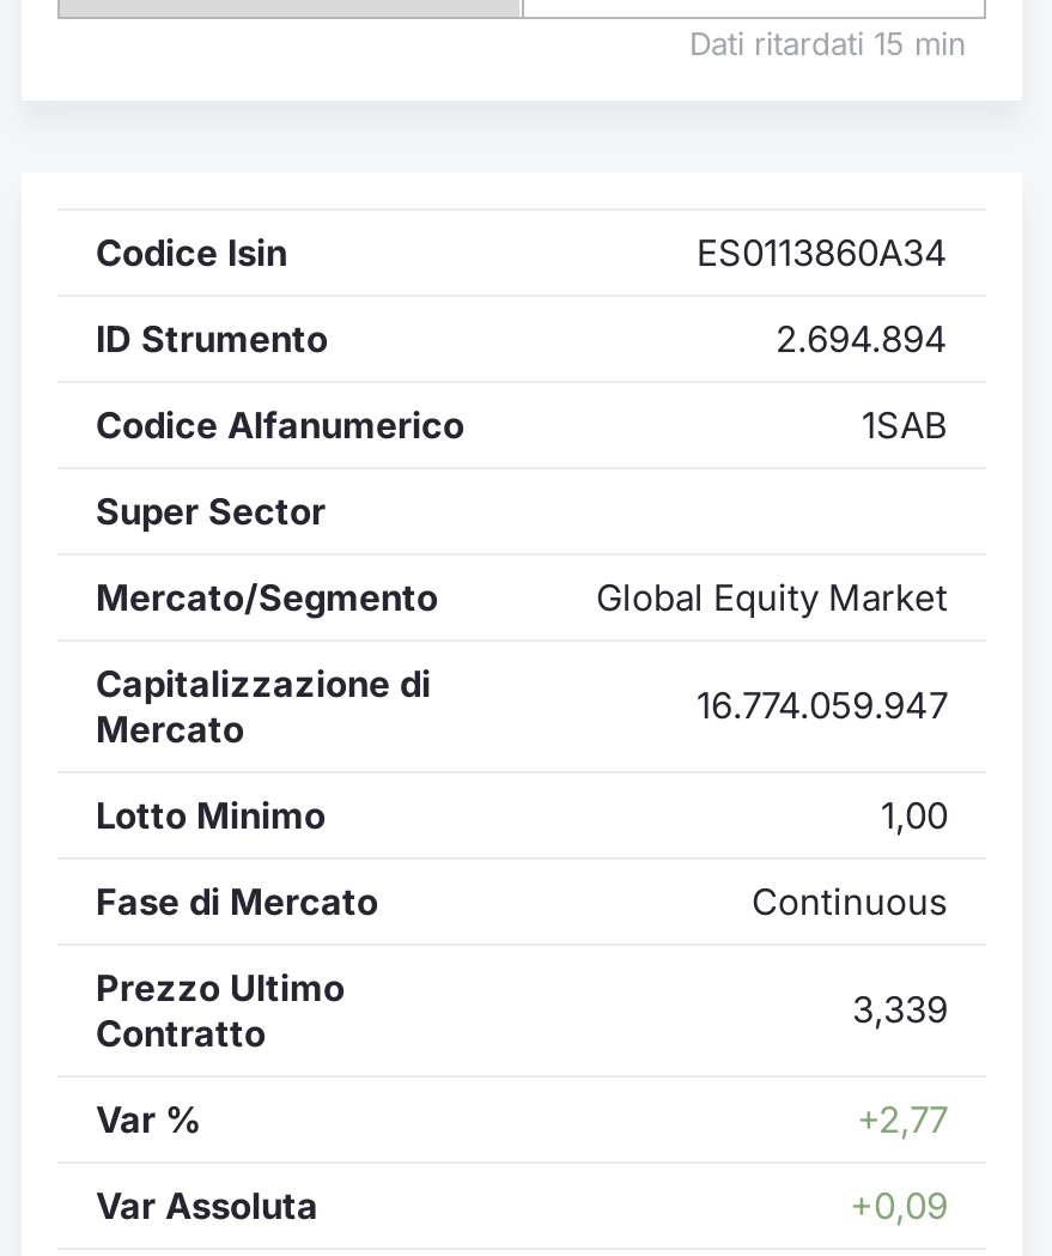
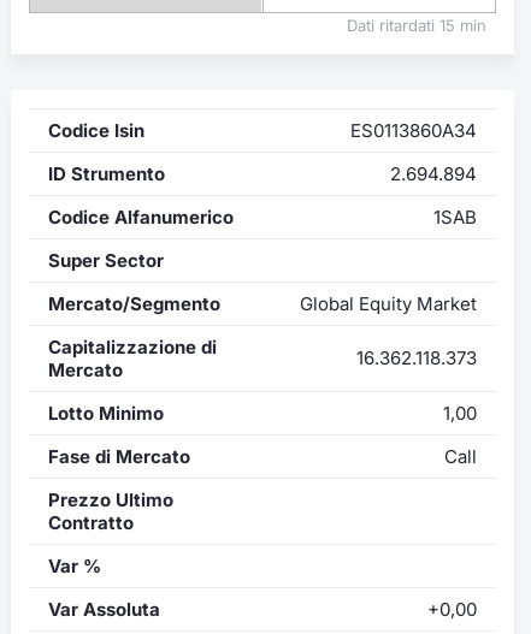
[697,681,948,727] 16.774.059.947 -> [356,346,477,369] 16.362.118.373
[752,878,948,923] Continuous -> [444,445,477,467] Call
[852,985,948,1031] 3,339 -> none
[857,1096,948,1141] +2,77 -> none
[850,1182,948,1227] +0,09 -> [427,597,477,620] +0,00

